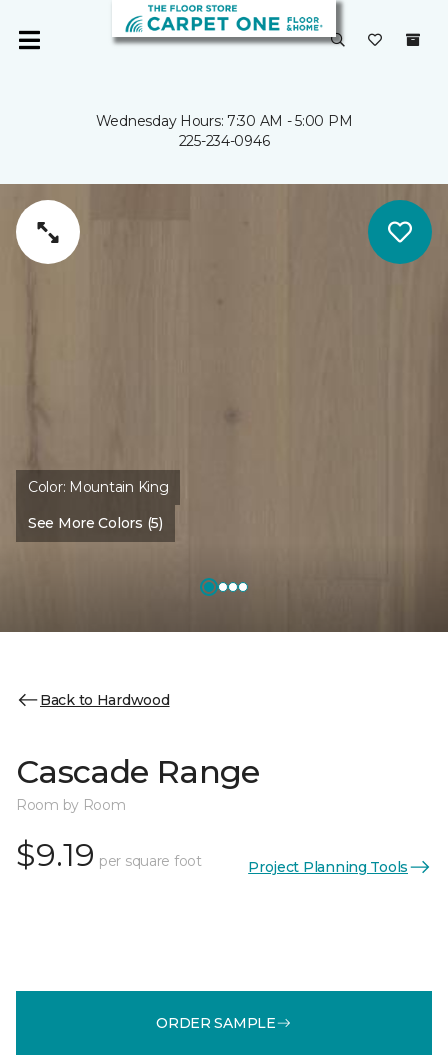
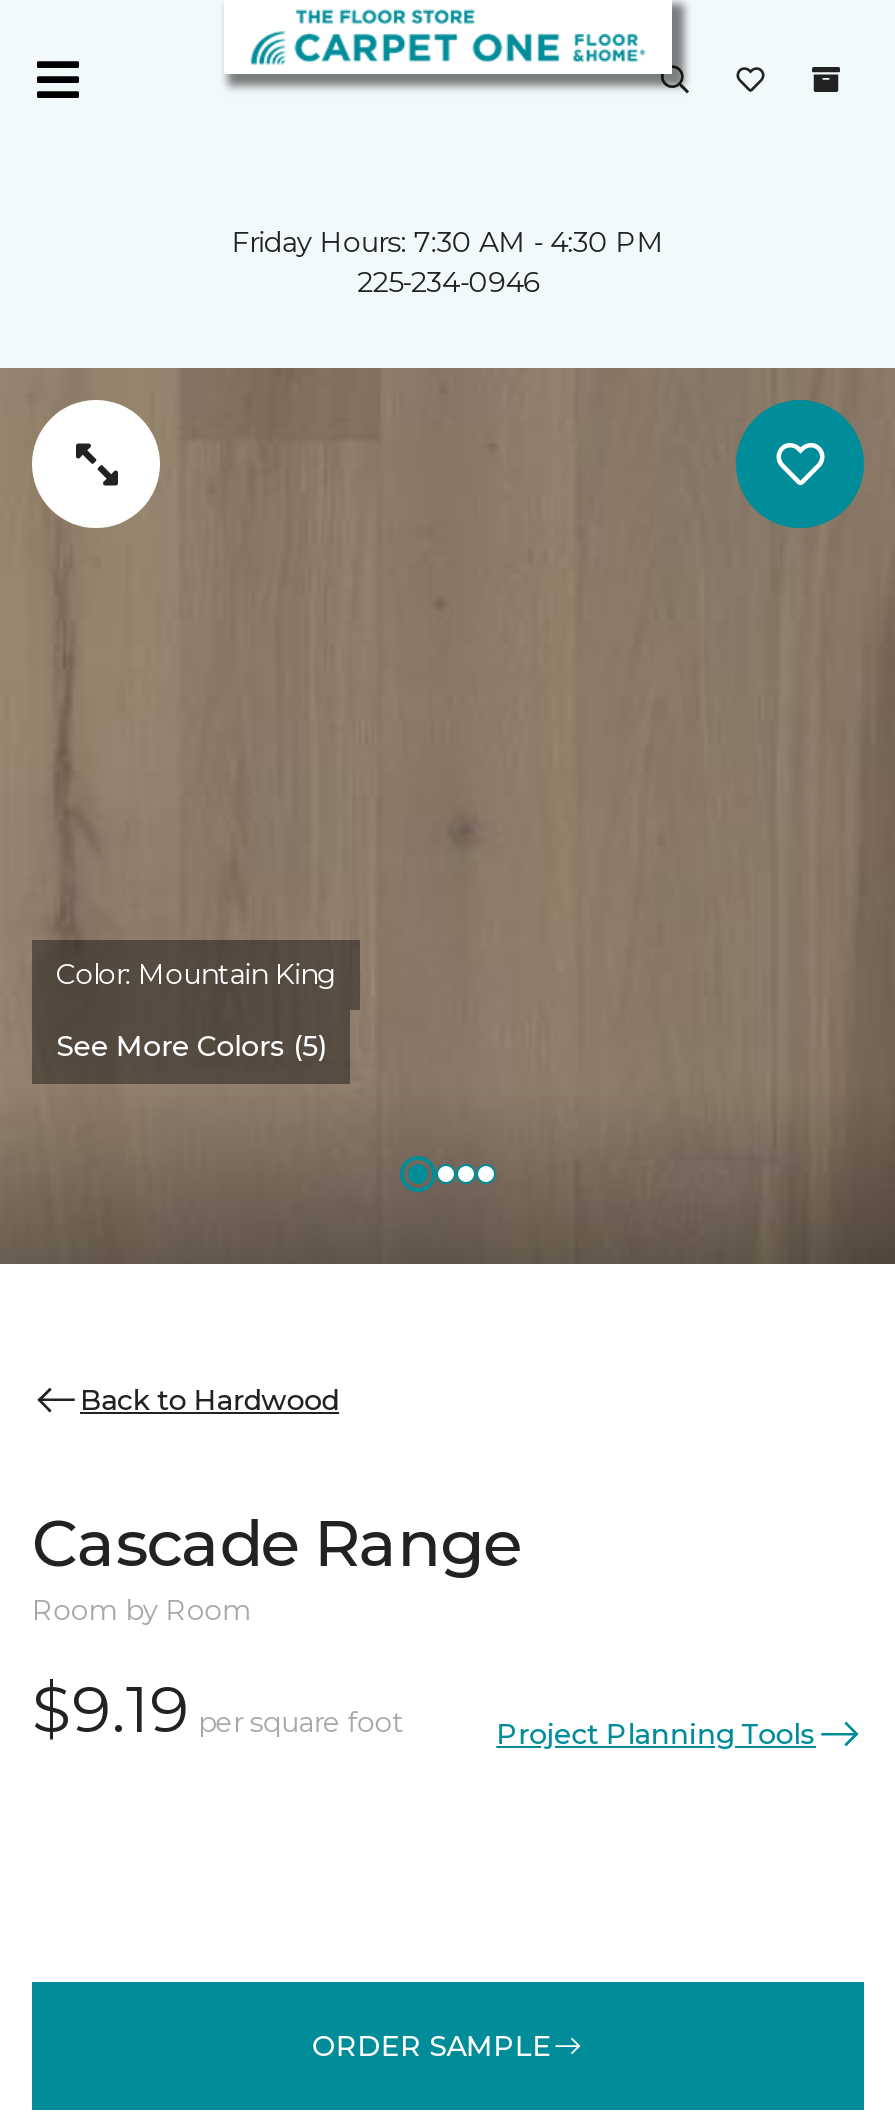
[96,112,352,130] Wednesday Hours: 7:30 AM - 5:00 PM -> [232,224,664,260] Friday Hours: 7:30 AM - 4:30 PM

